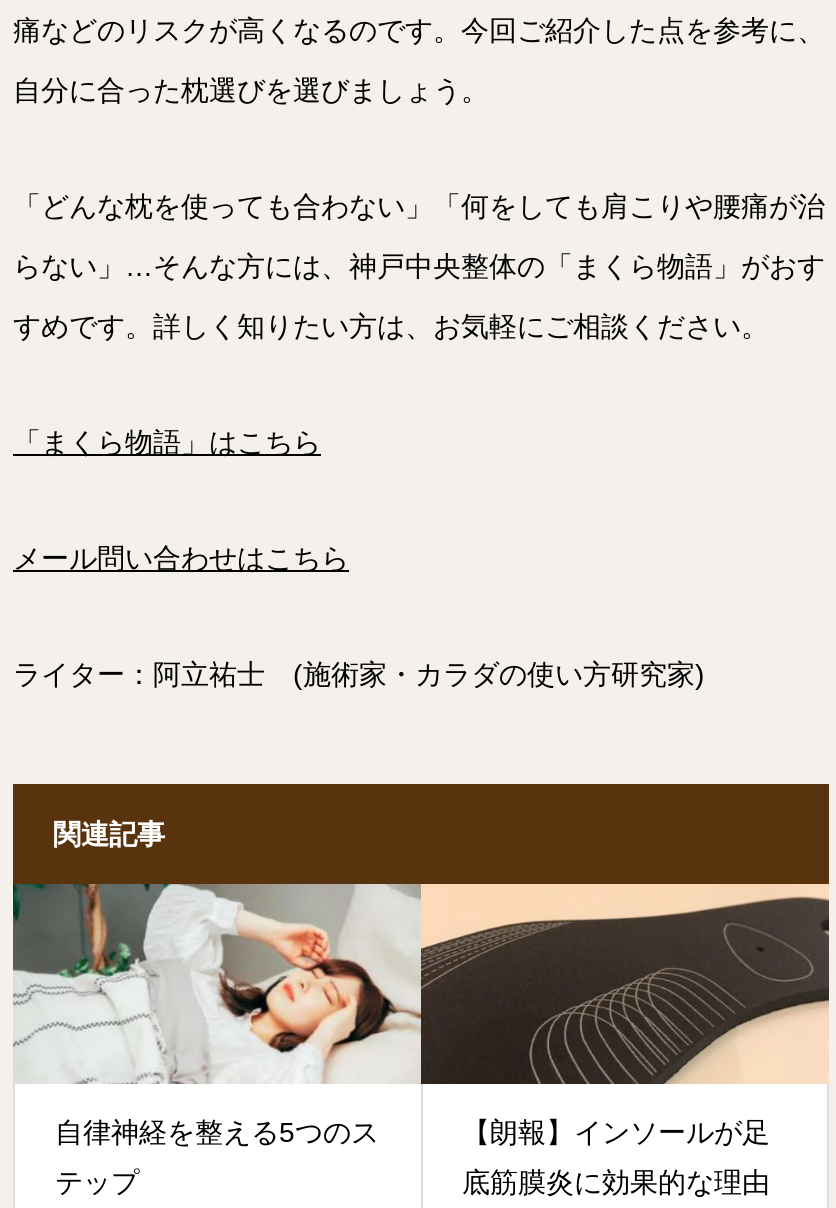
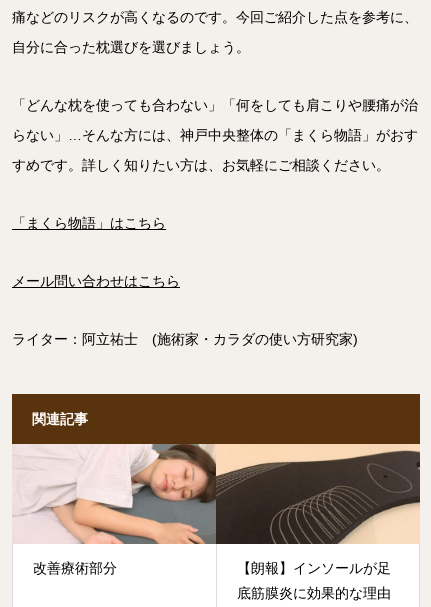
[11,882,423,1197] [image] | 自律神経を整える5つのス | テップ -> [12,443,217,576] [image] | 改善療術部分

